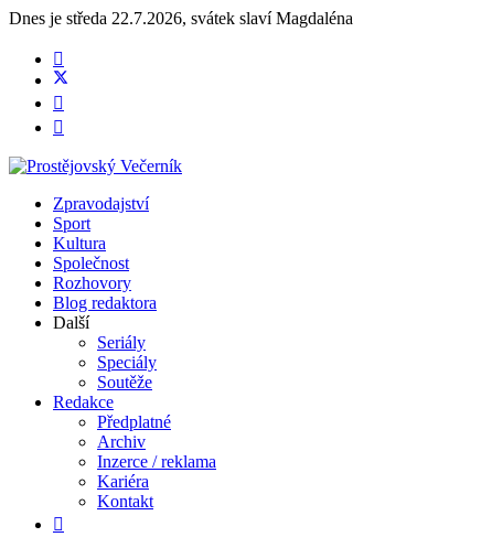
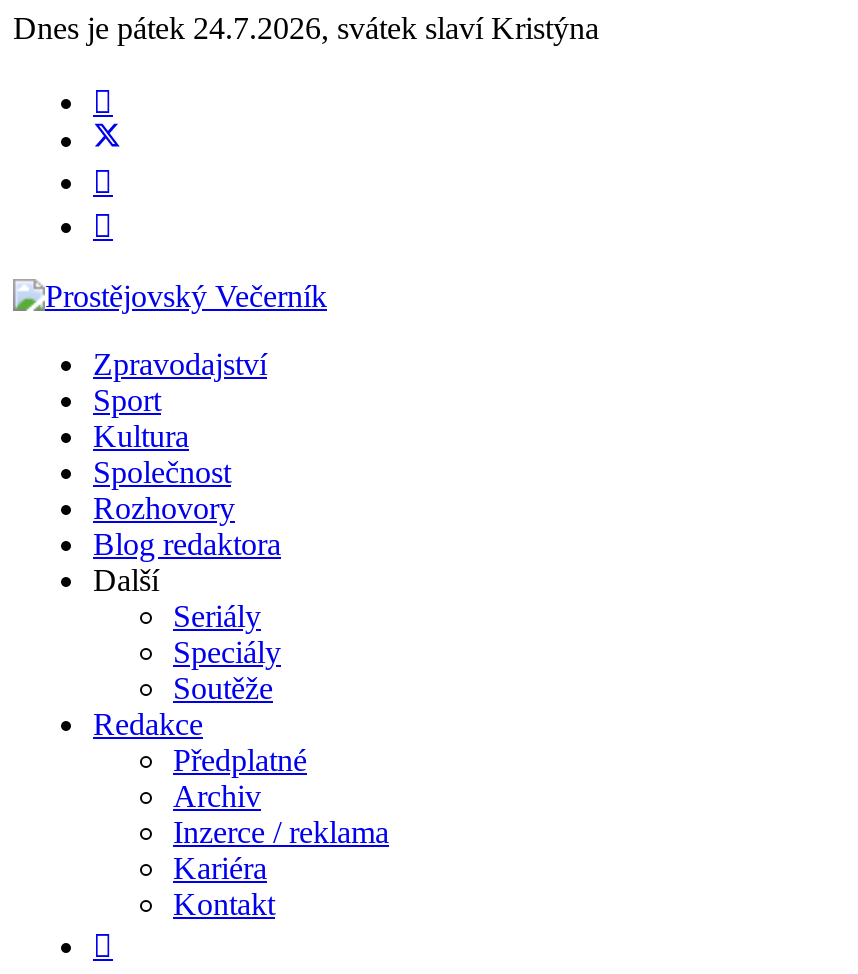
[9,9,353,28] Dnes je středa 22.7.2026, svátek slaví Magdaléna -> [13,11,599,45] Dnes je pátek 24.7.2026, svátek slaví Kristýna

